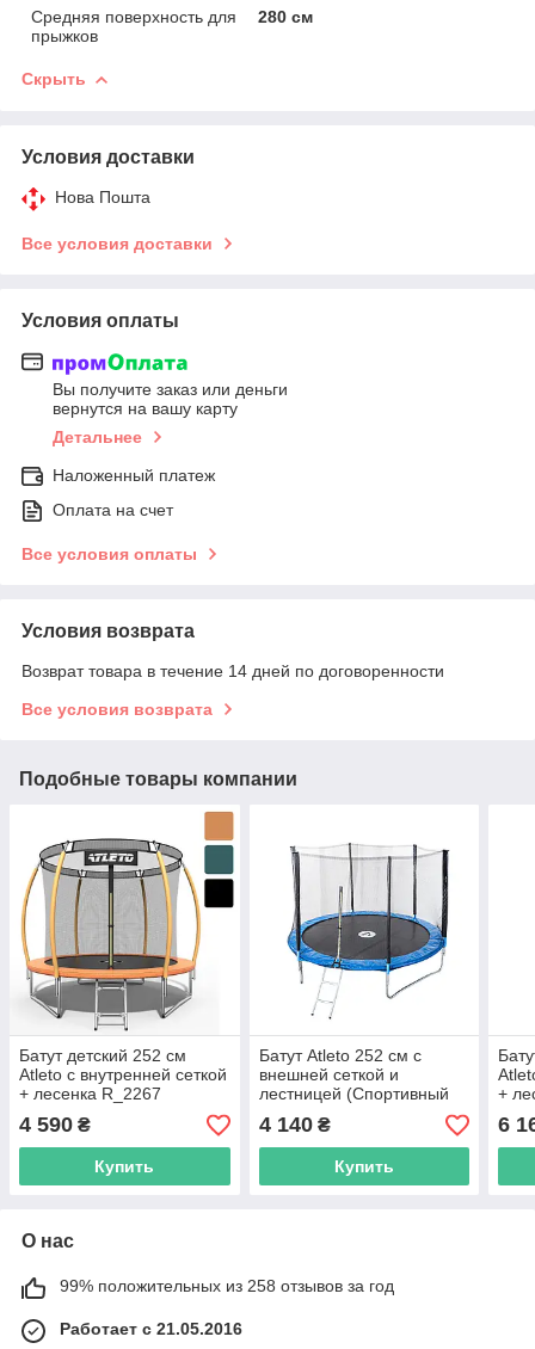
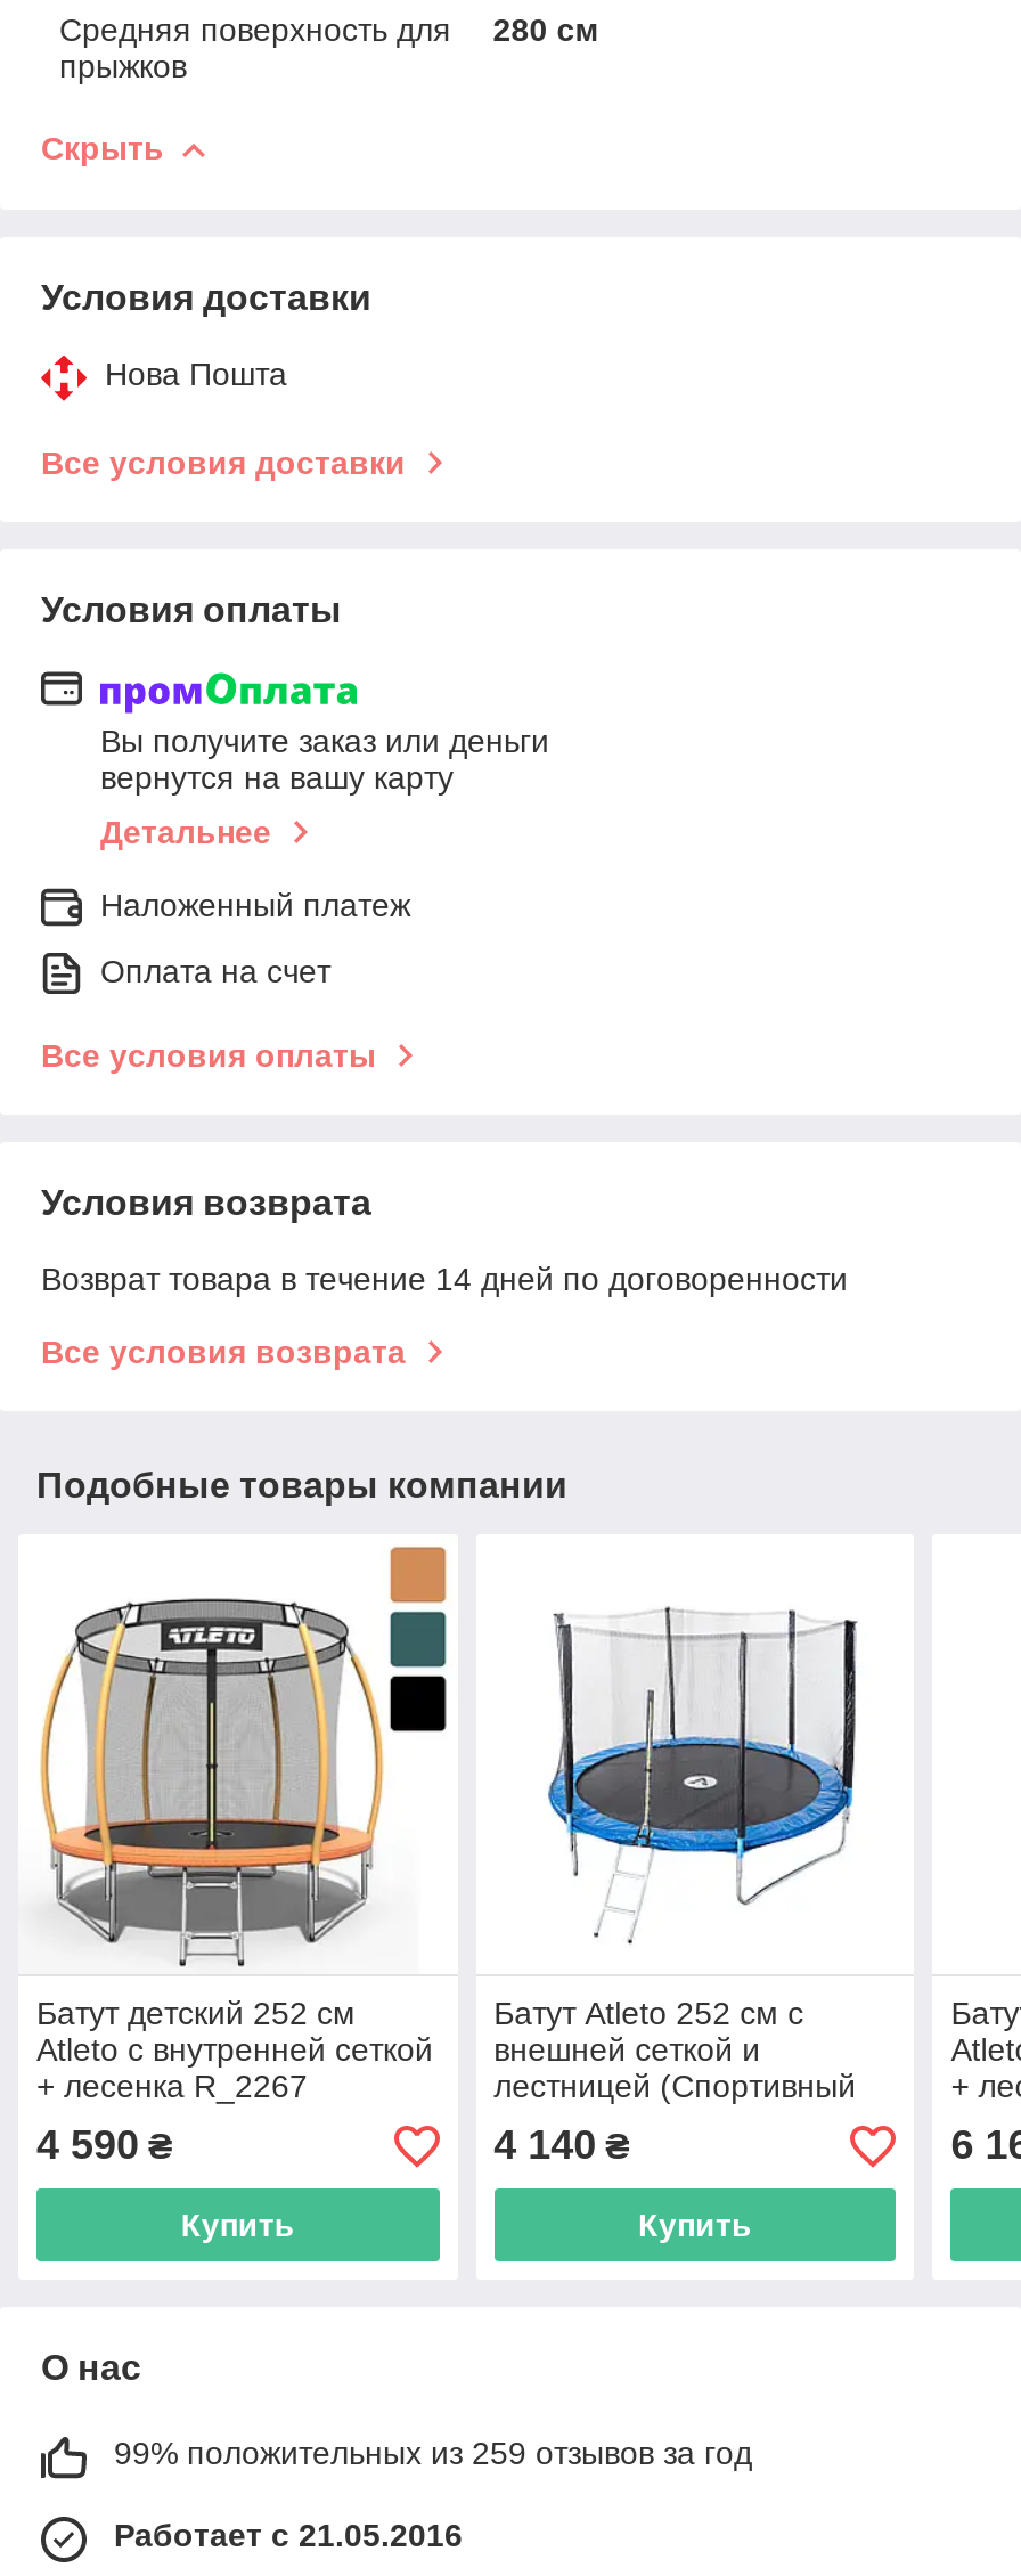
[60,1276,394,1295] 99% положительных из 258 отзывов за год -> [114,2435,752,2471] 99% положительных из 259 отзывов за год

